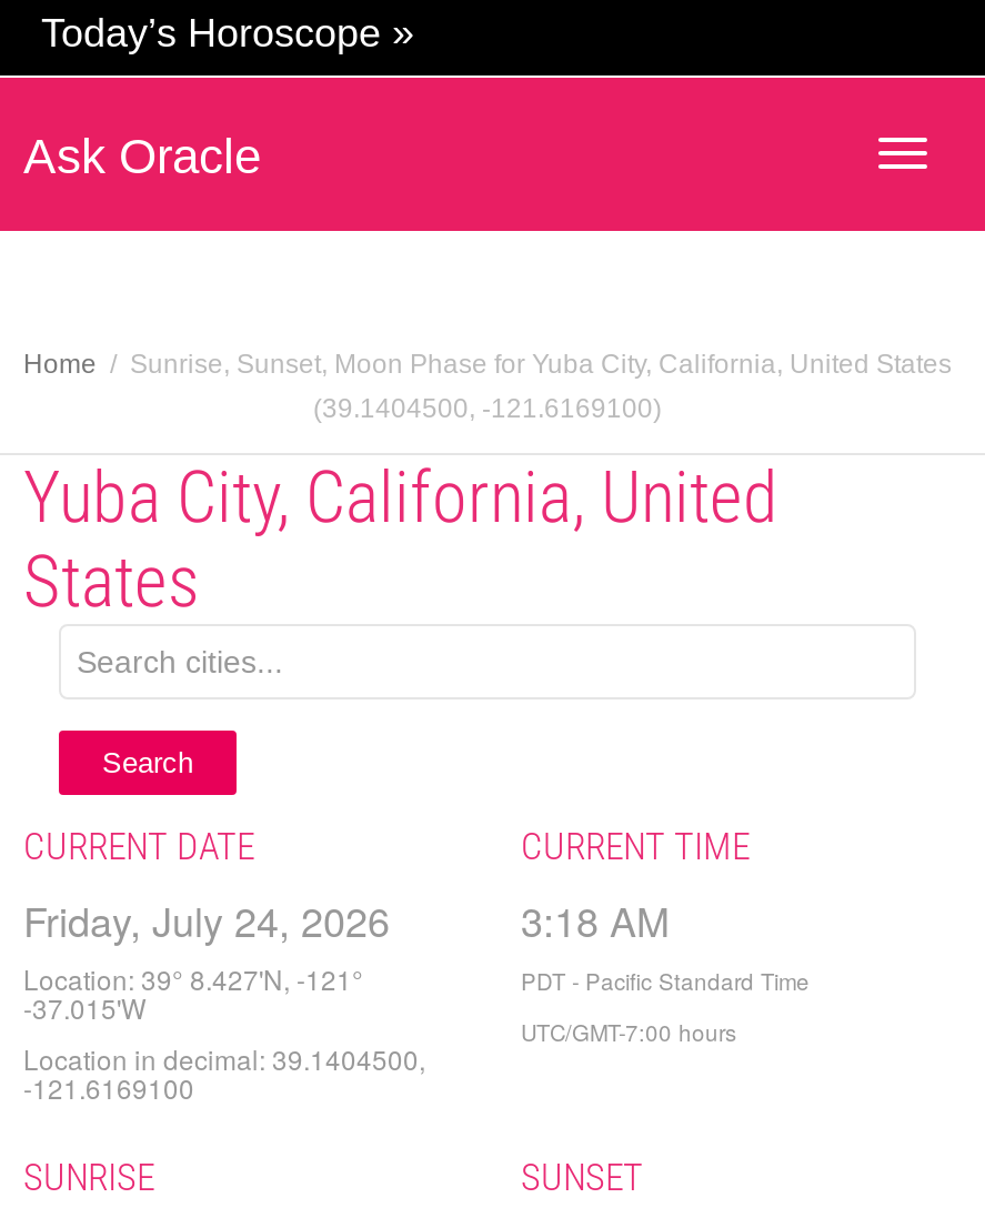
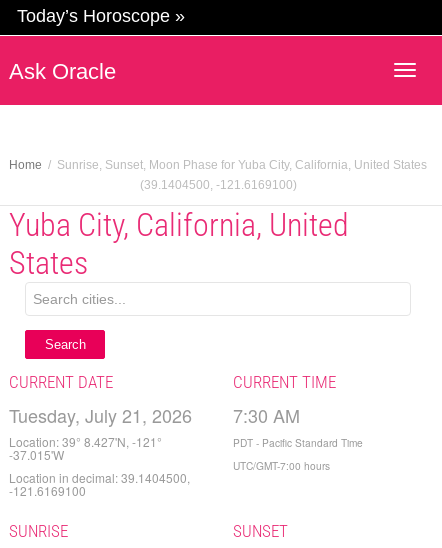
[23,890,390,948] Friday, July 24, 2026 -> [9,402,192,428] Tuesday, July 21, 2026
[521,890,670,948] 3:18 AM -> [233,402,300,428] 7:30 AM

